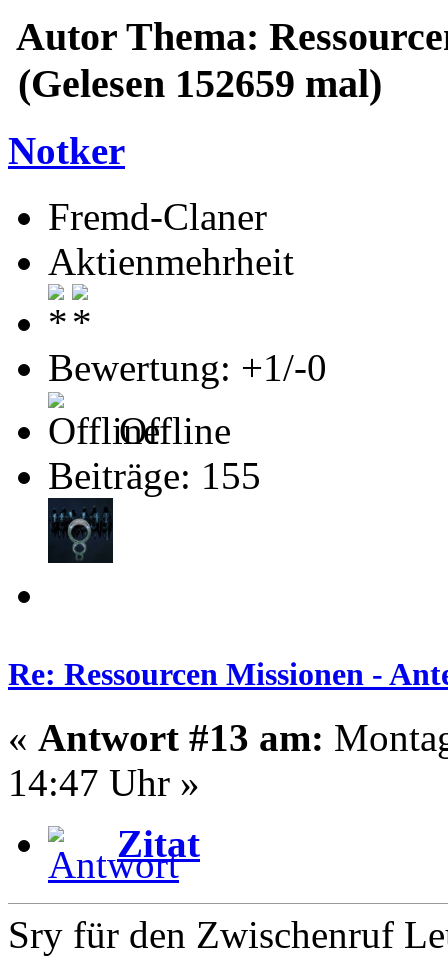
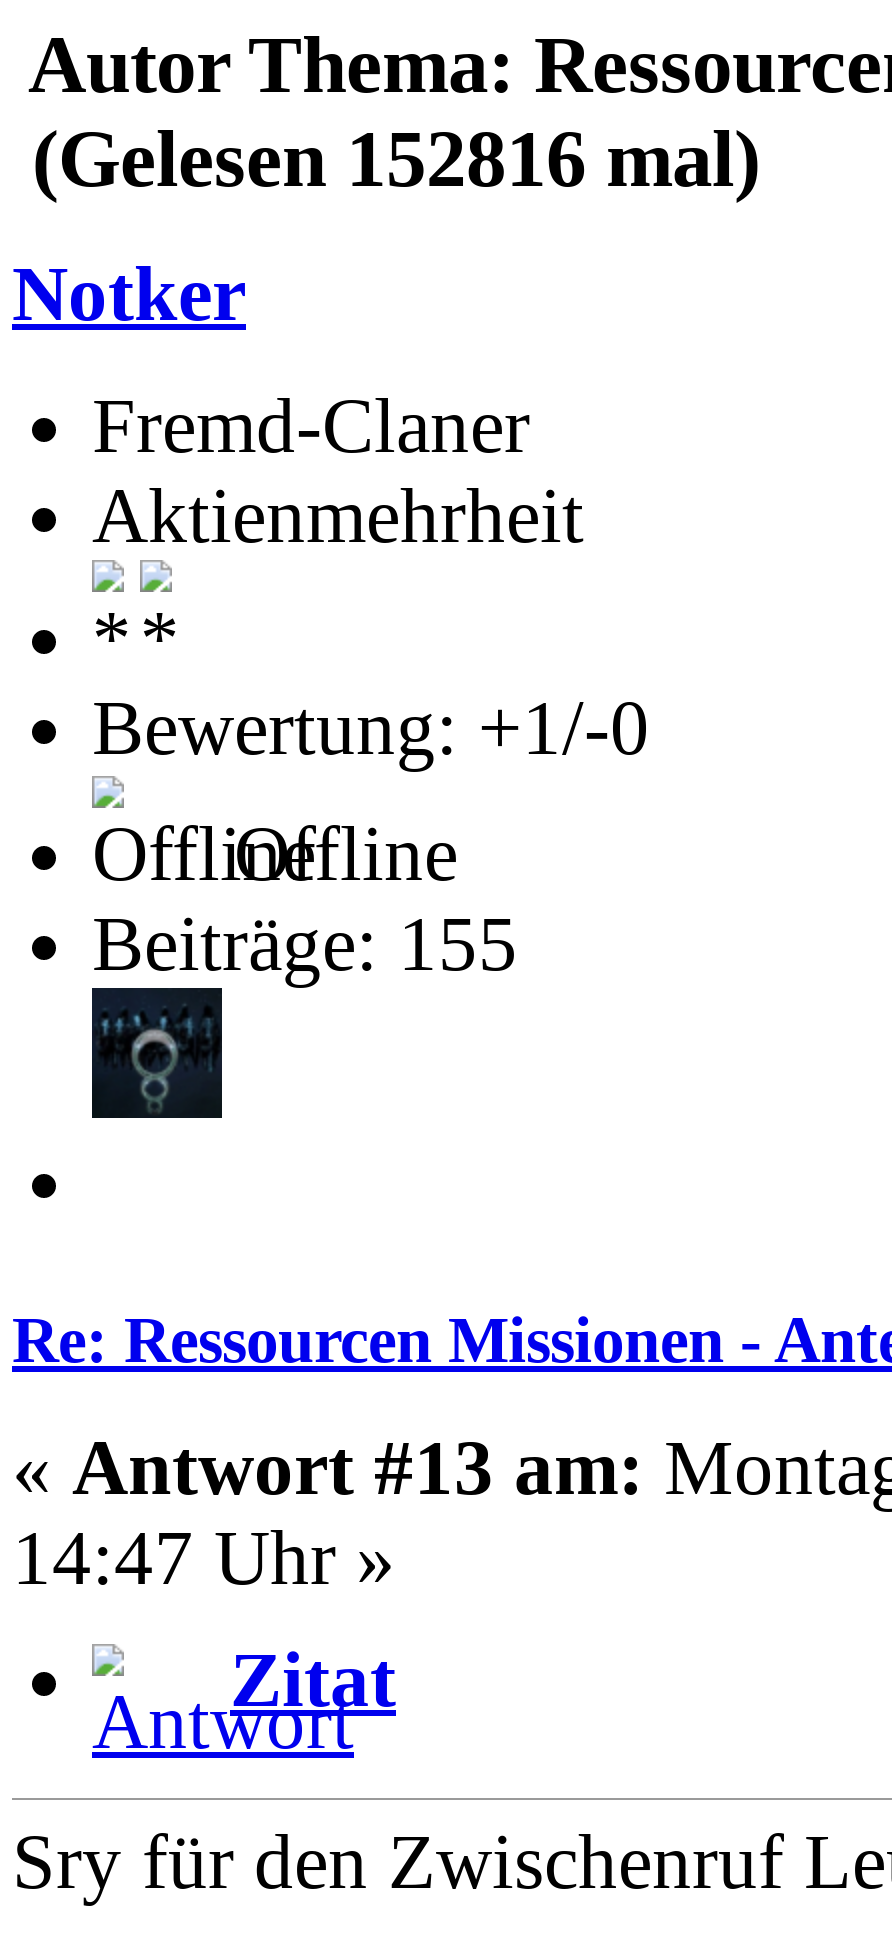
[8,61,382,106] (Gelesen 152659 mal) -> [12,114,760,204] (Gelesen 152816 mal)

